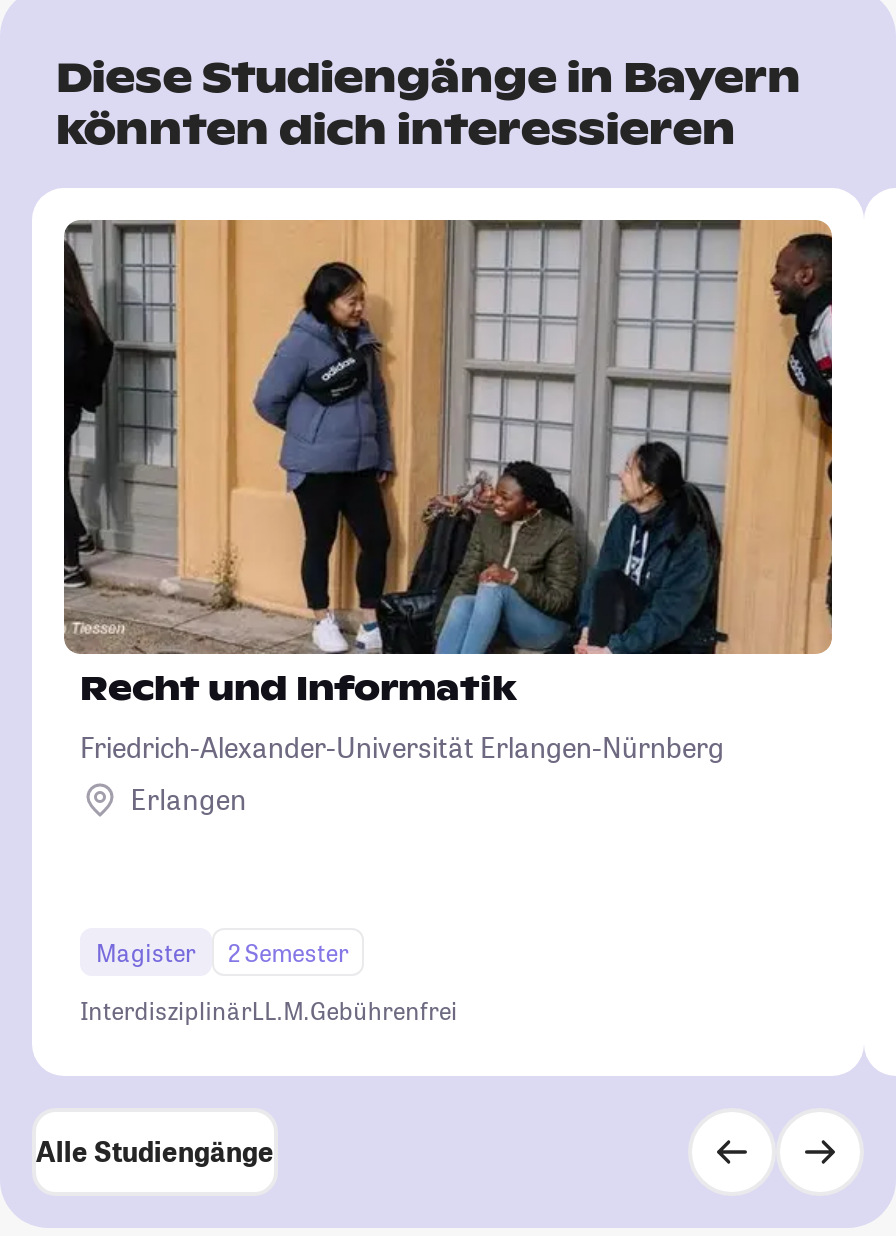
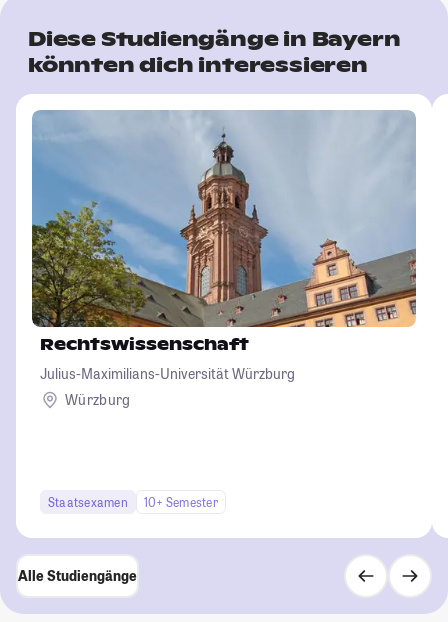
[62,218,834,819] [image] | Recht und Informatik | Friedrich-Alexander-Universität Erlangen-Nürnberg | Erlangen -> [31,110,417,409] [image] | Rechtswissenschaft | Julius-Maximilians-Universität Würzburg | Würzburg
[80,936,458,1026] Magister | 2 Semester | InterdisziplinärLL.M.Gebührenfrei -> [48,494,218,510] Staatsexamen | 10+ Semester

